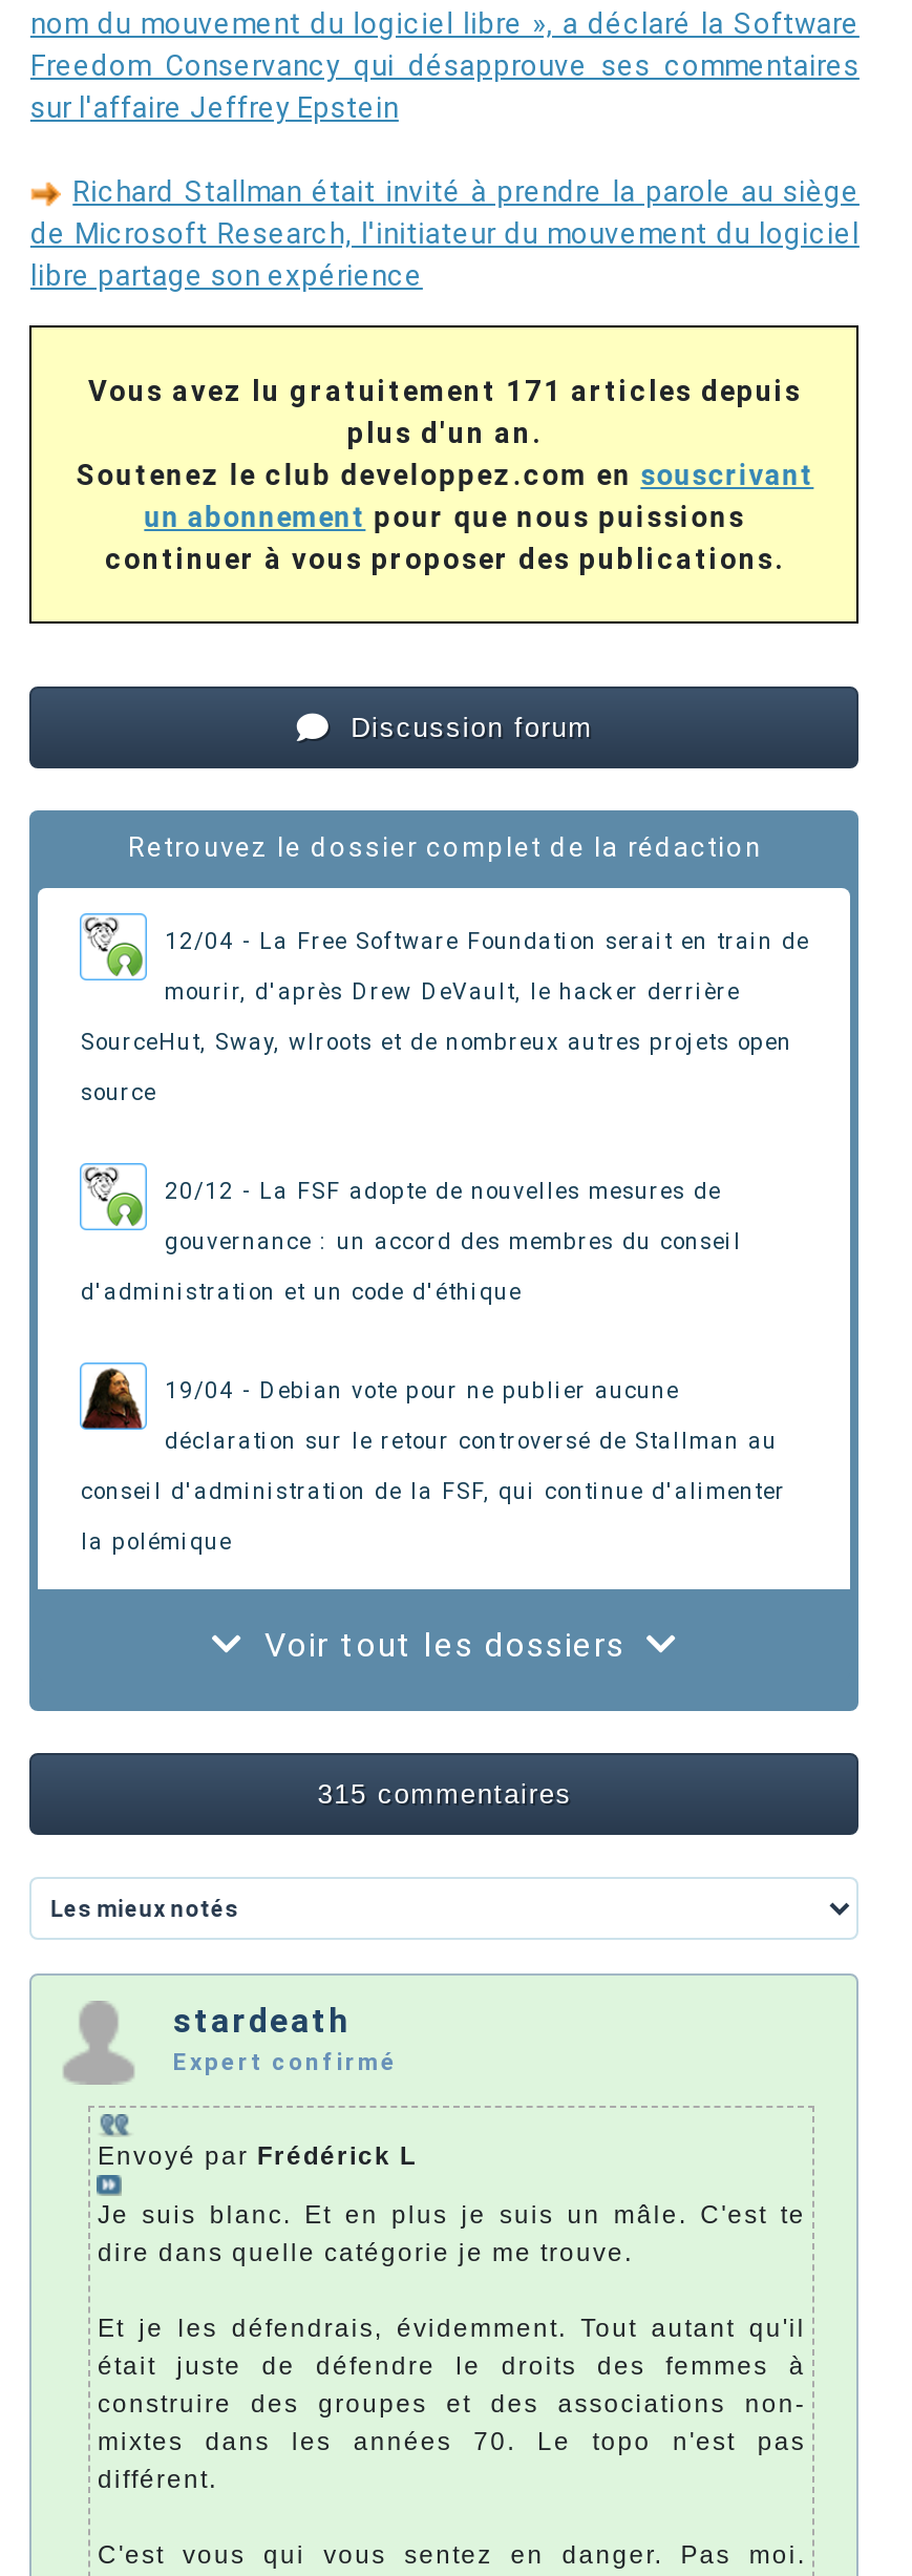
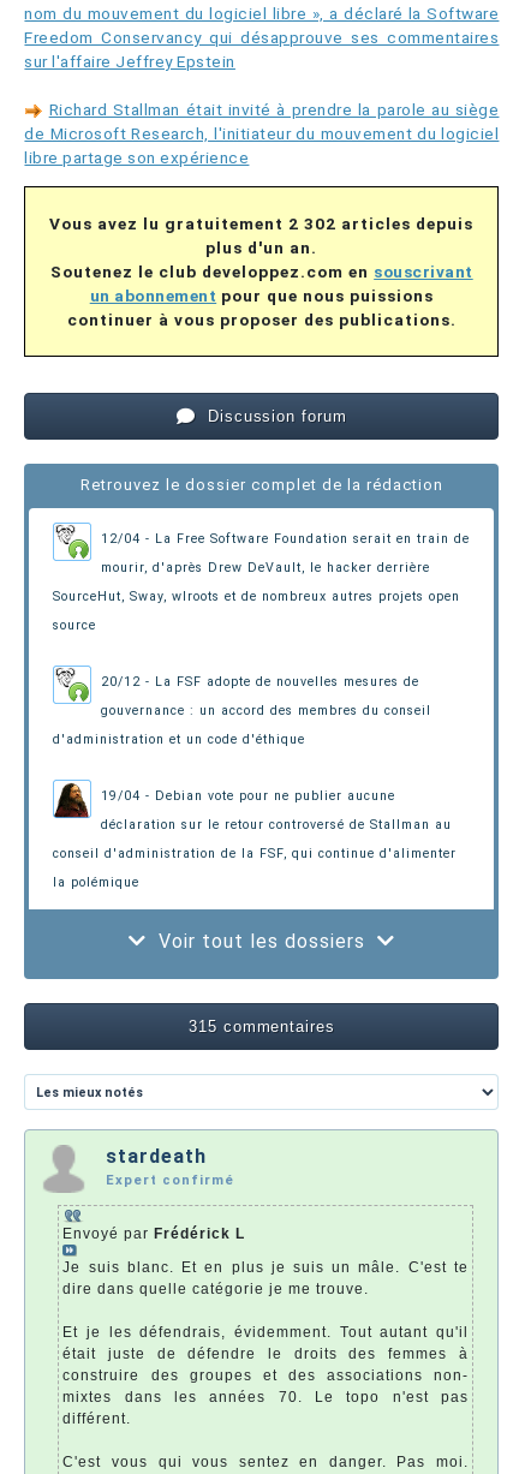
[88,373,802,406] Vous avez lu gratuitement 171 articles depuis -> [50,213,474,233] Vous avez lu gratuitement 2 302 articles depuis

